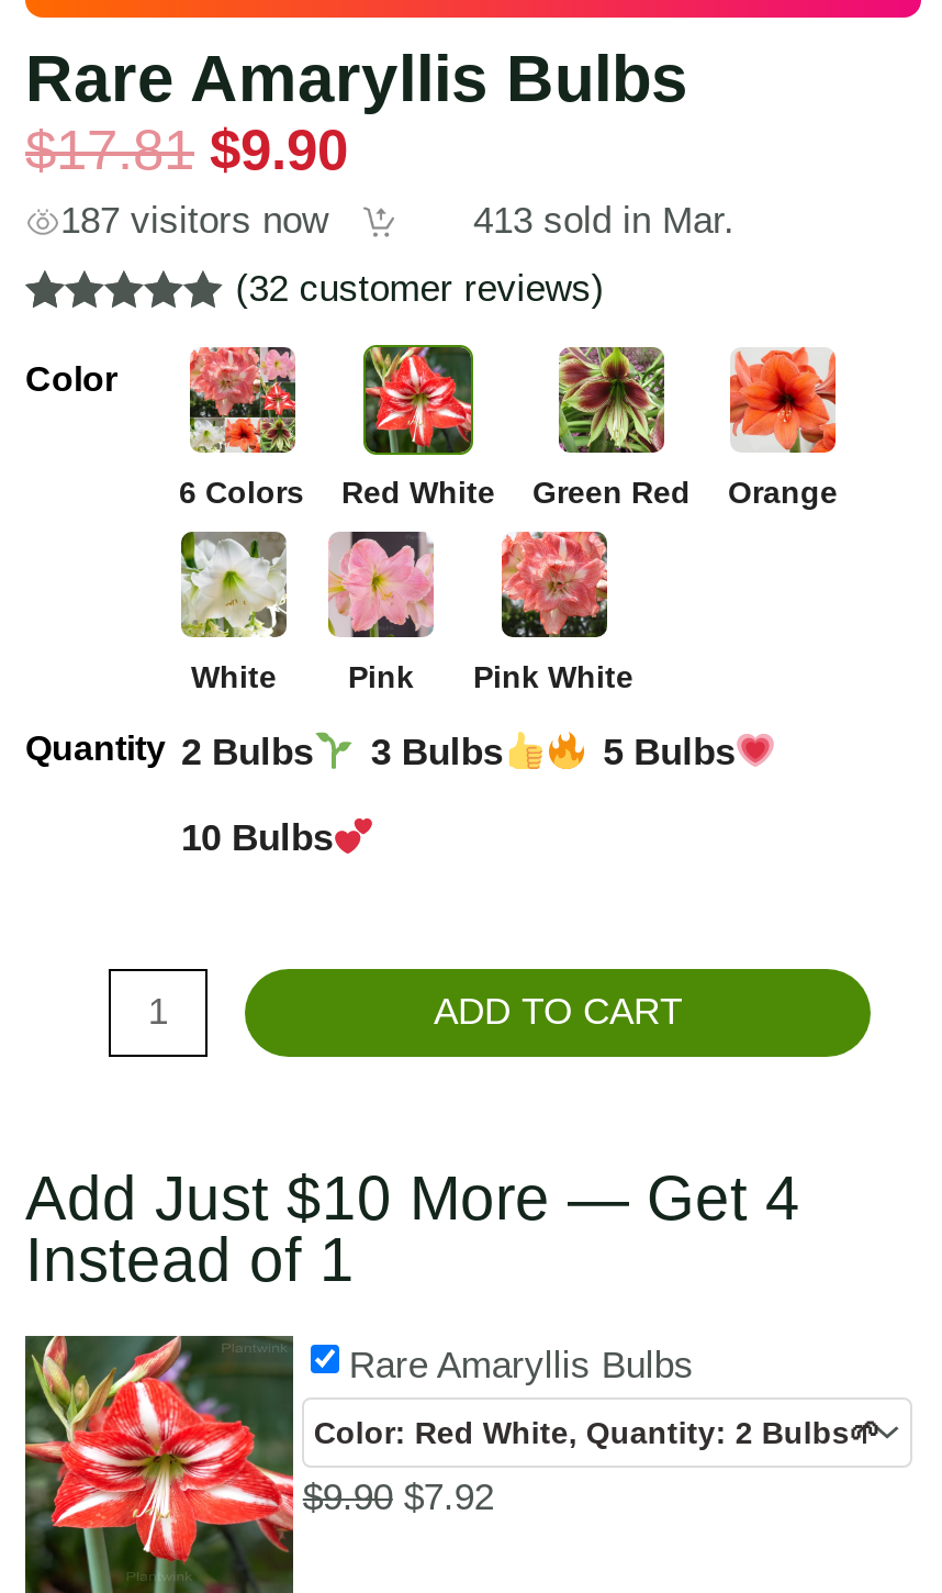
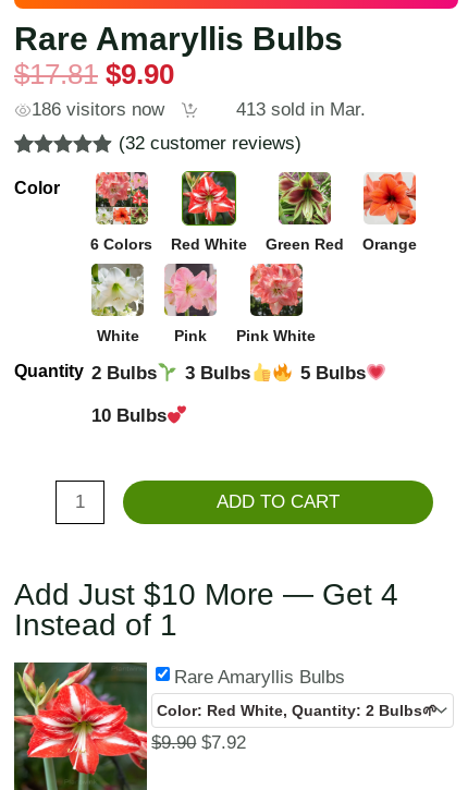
[60,200,328,241] 187 visitors now -> [32,99,164,120] 186 visitors now

